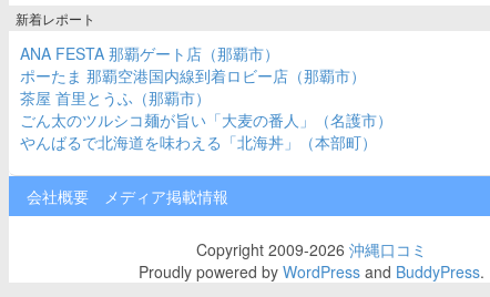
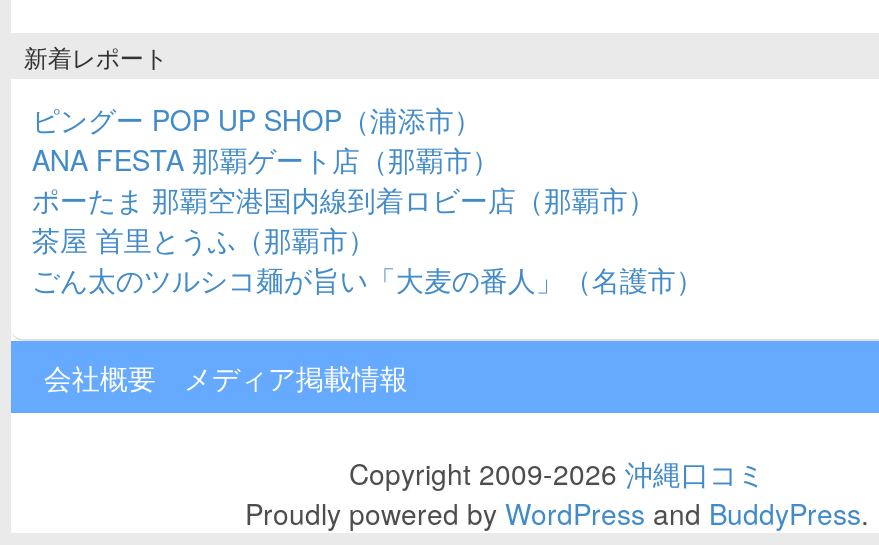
none -> [32,100,482,140] ピングー POP UP SHOP（浦添市）
moved [20,42,393,131] -> [32,140,704,300]: ANA FESTA 那覇ゲート店（那覇市） | ポーたま 那覇空港国内線到着ロビー店（那覇市） | 茶屋 首里とうふ（那覇市） | ごん太のツルシコ麺が旨い「大麦の番人」（名護市）
[20,131,377,153] やんばるで北海道を味わえる「北海丼」（本部町） -> none

